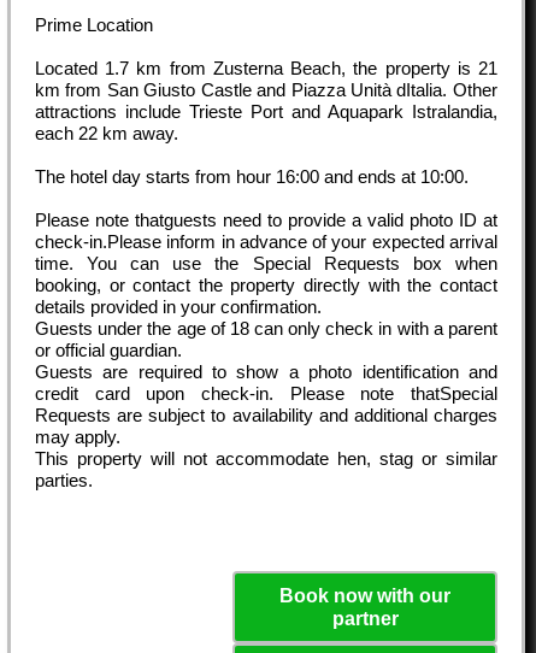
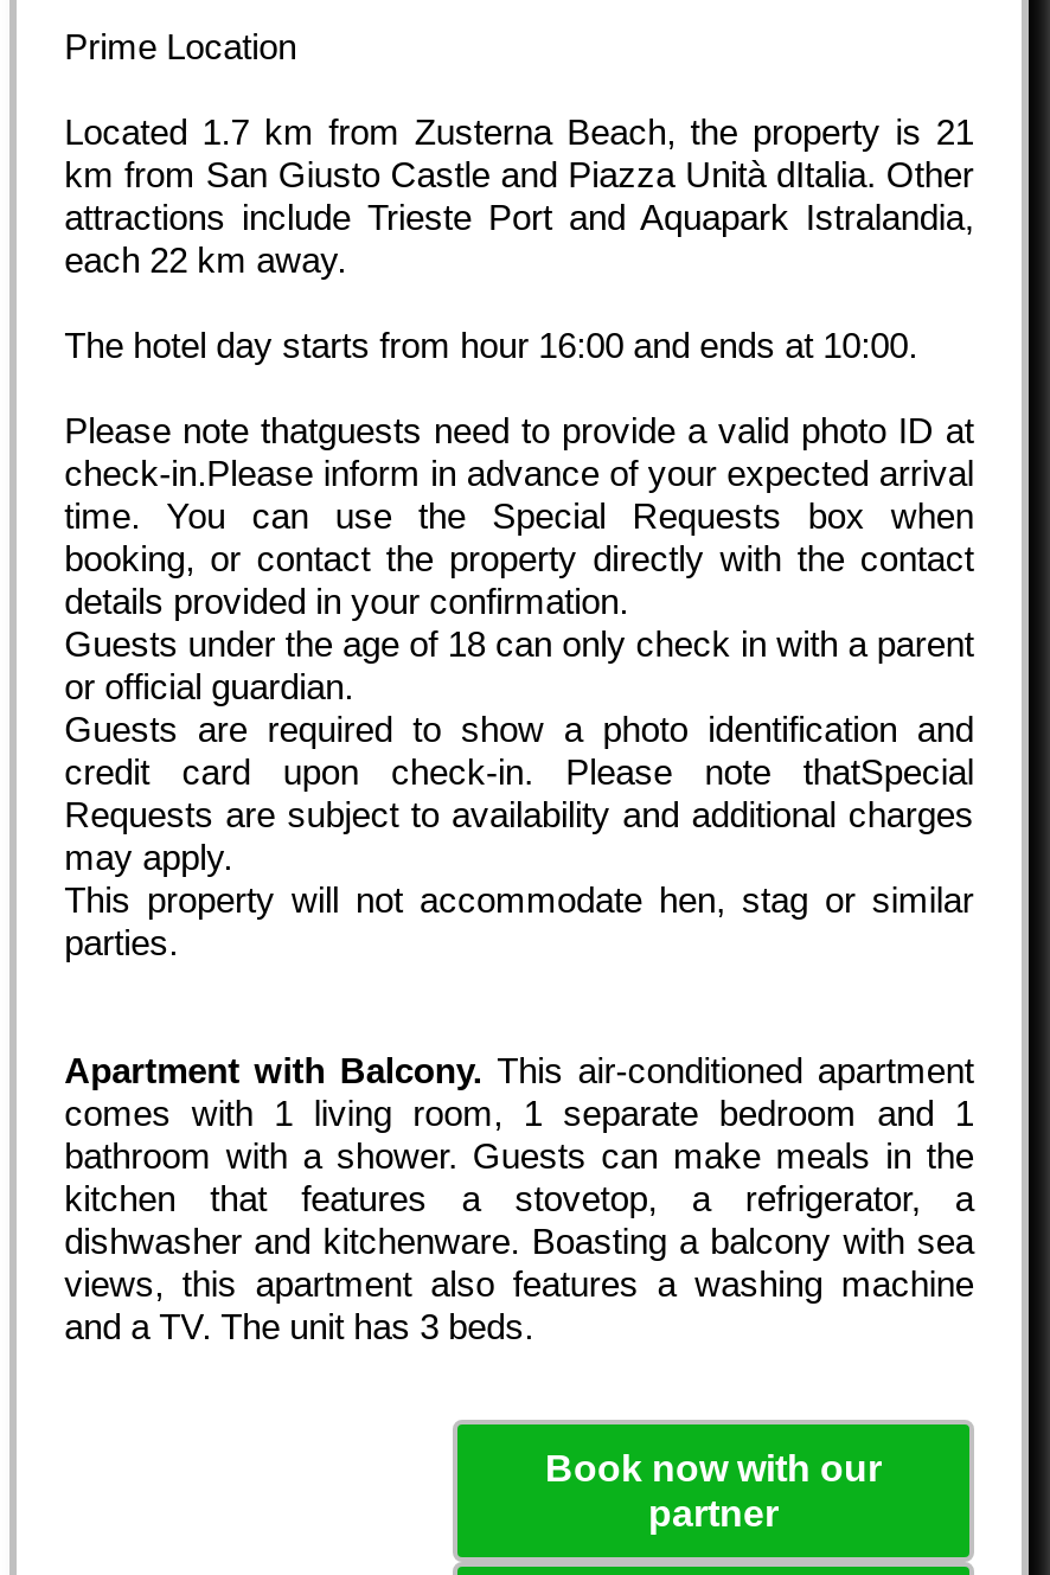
none -> [64,1050,974,1346] Apartment with Balcony. This air-conditioned apartment | comes with 1 living room, 1 separate bedroom and 1 | bathroom with a shower. Guests can make meals in the | kitchen that features a stovetop, a refrigerator, a | dishwasher and kitchenware. Boasting a balcony with sea | views, this apartment also features a washing machine | and a TV. The unit has 3 beds.

